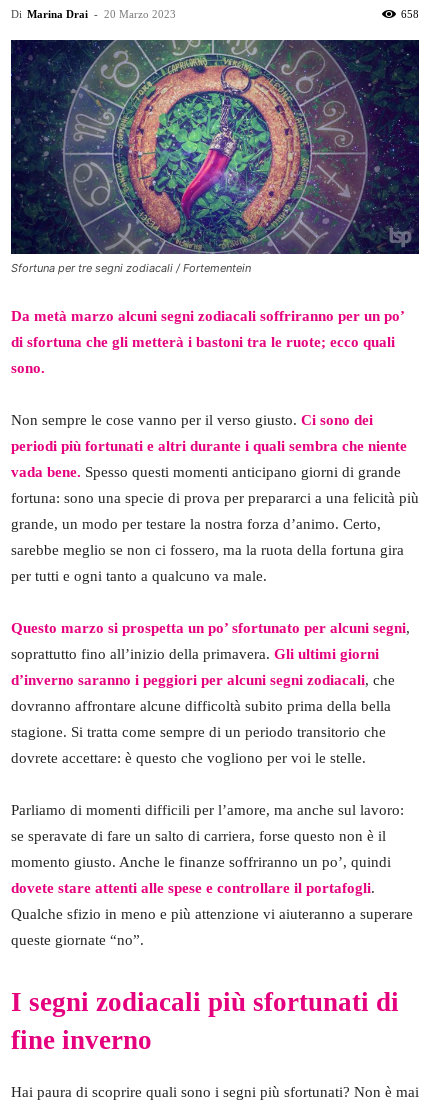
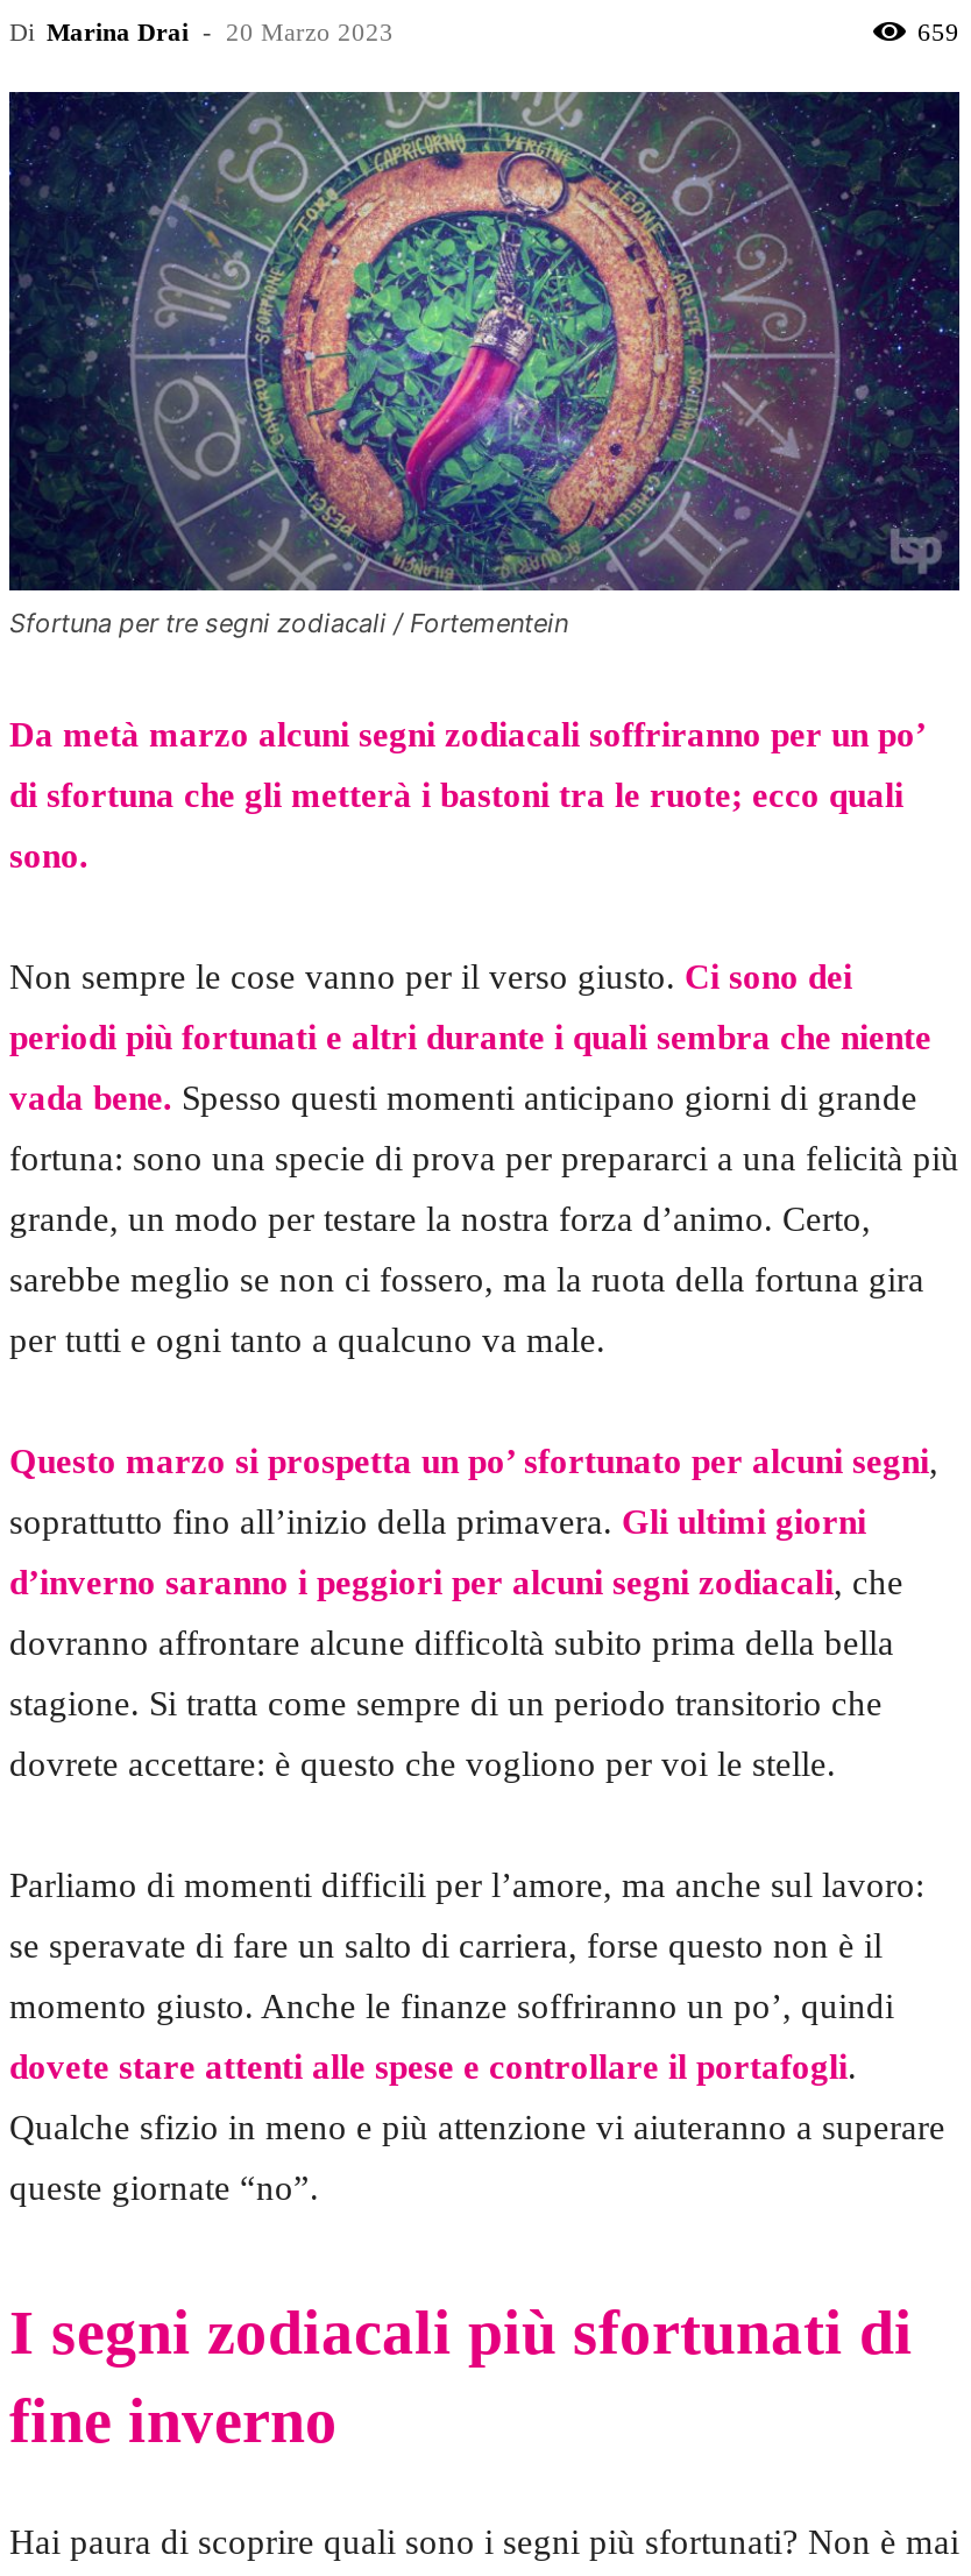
[401,8,419,20] 658 -> [917,17,959,45] 659

